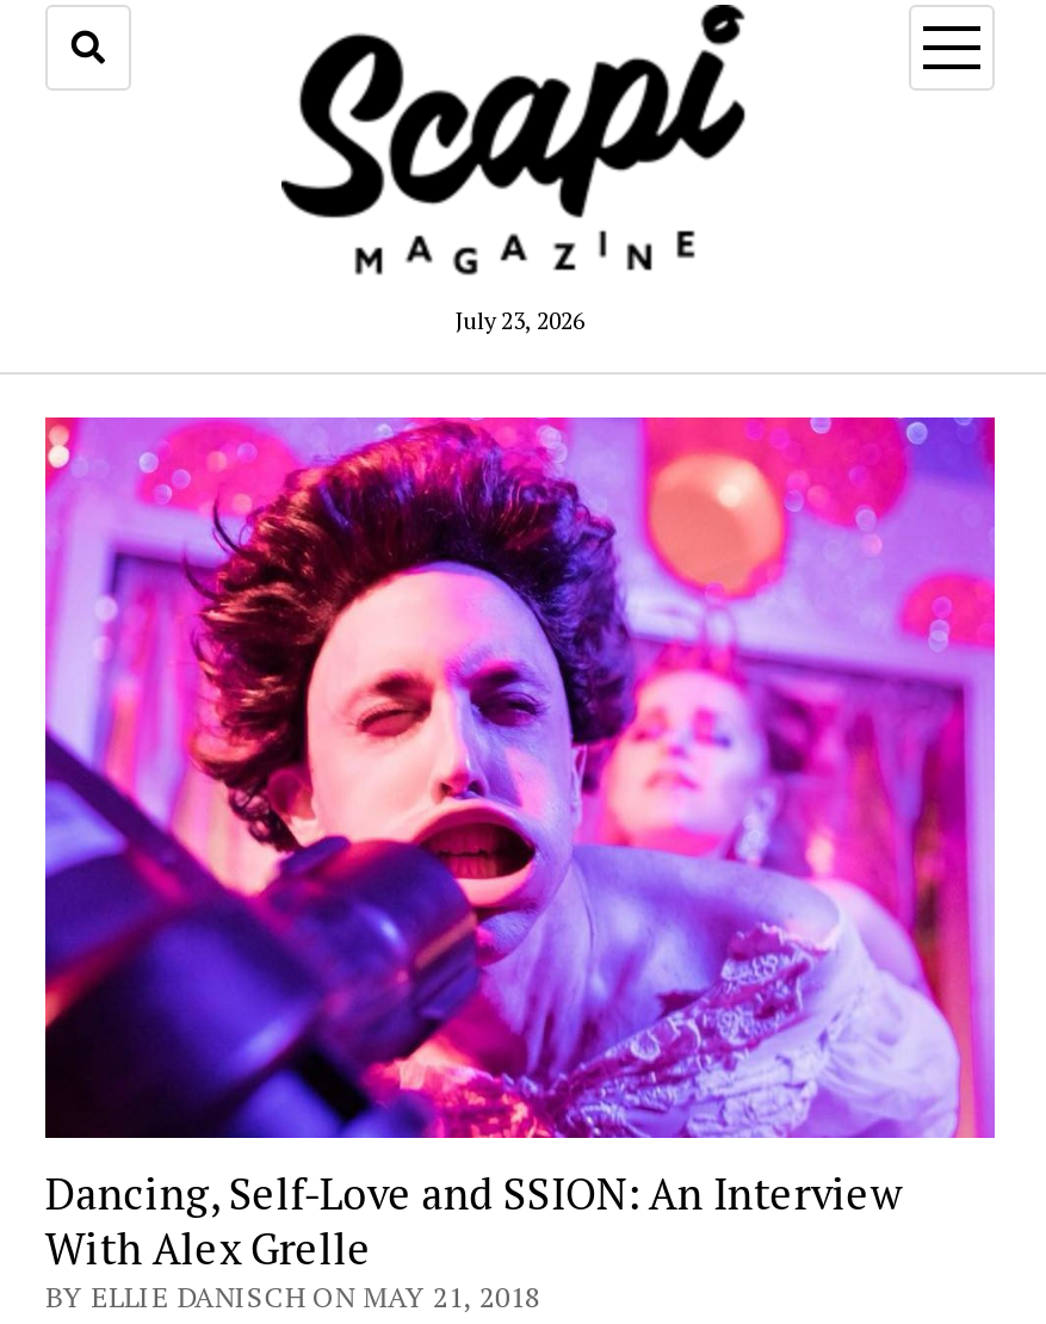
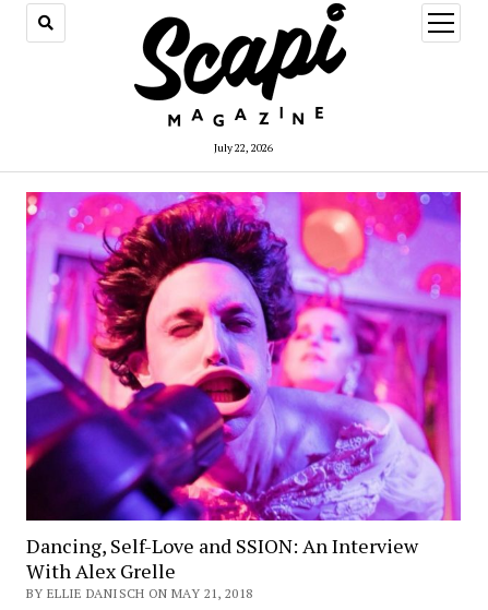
[456,305,584,336] July 23, 2026 -> [214,141,273,155] July 22, 2026

